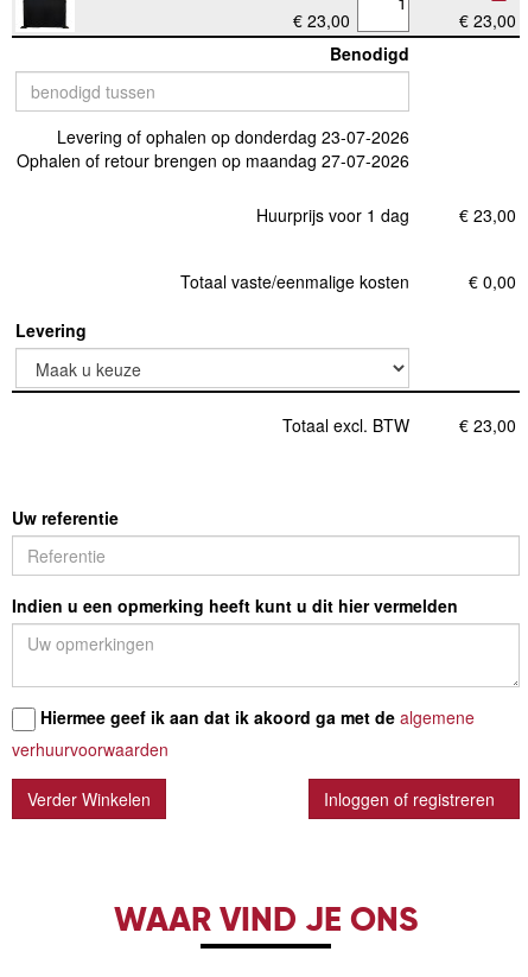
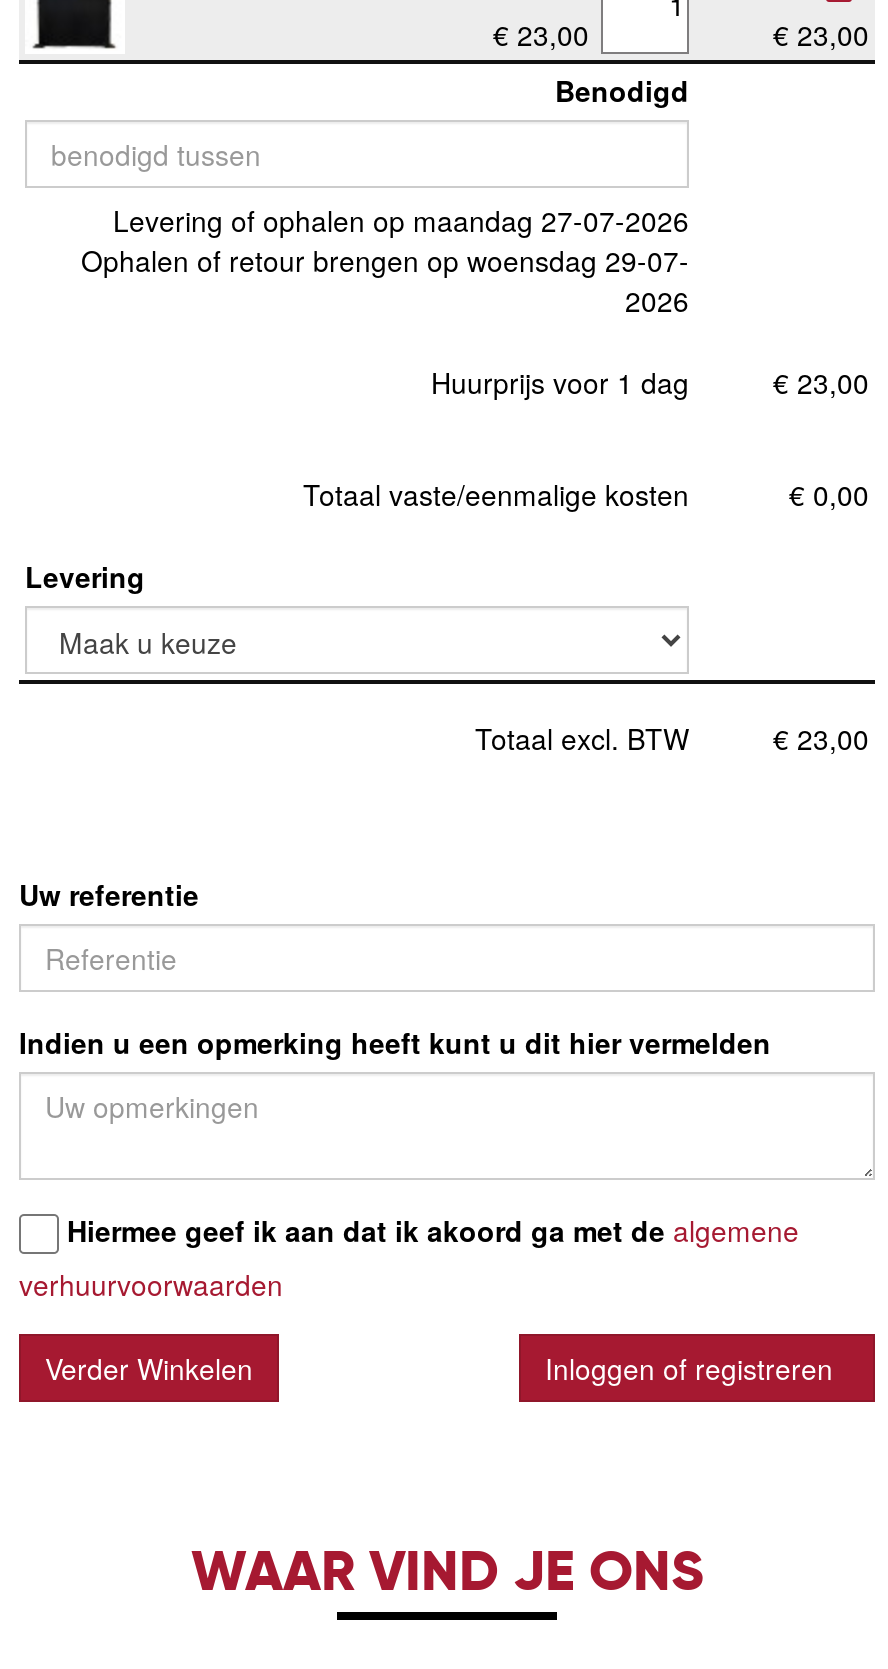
[17,125,409,172] Levering of ophalen op donderdag 23-07-2026 | Ophalen of retour brengen op maandag 27-07-2026 -> [81,200,689,320] Levering of ophalen op maandag 27-07-2026 | Ophalen of retour brengen op woensdag 29-07- | 2026

